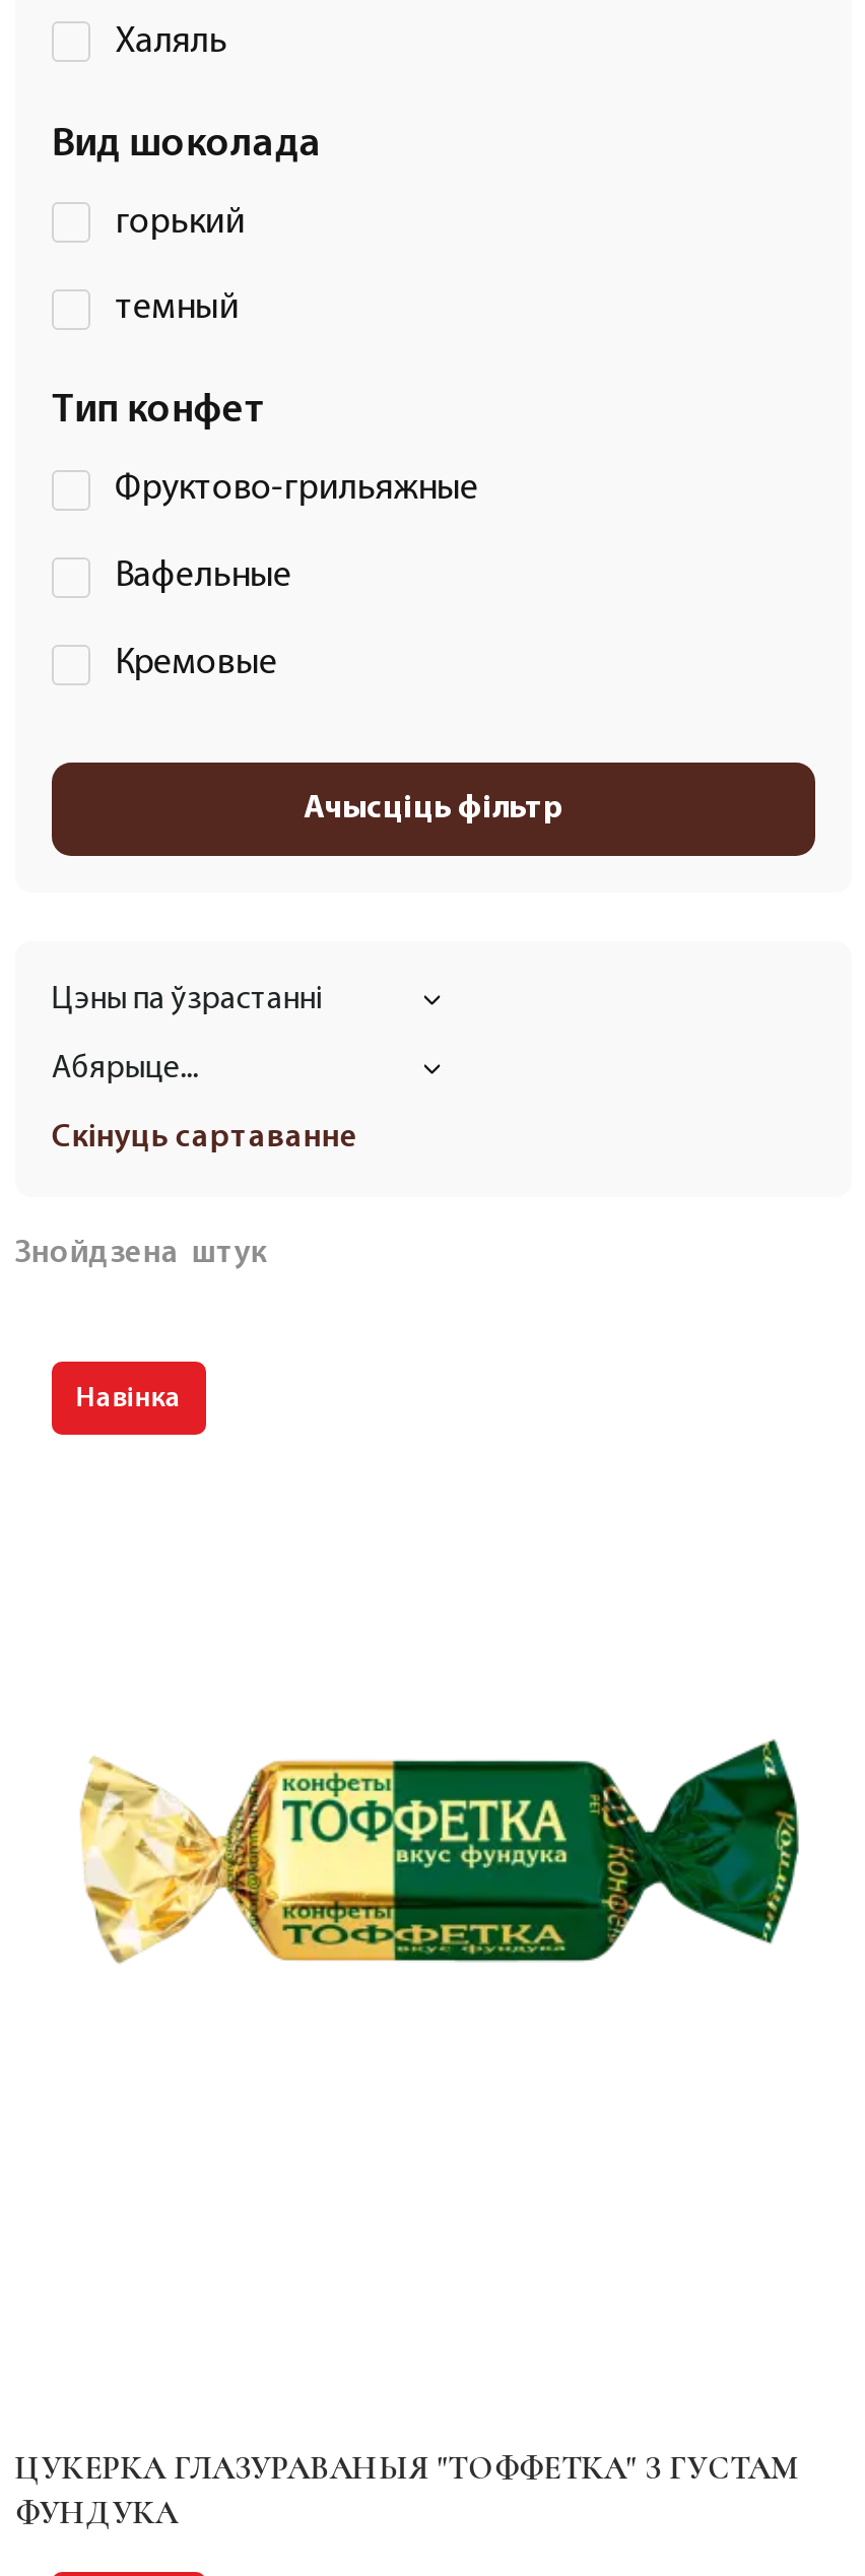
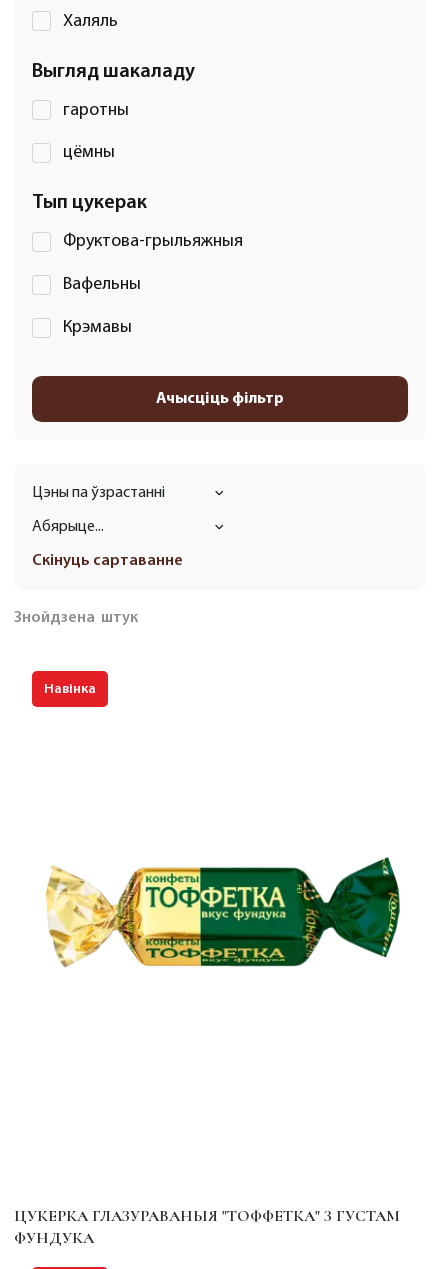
[51,124,321,165] Вид шоколада -> [32,62,195,82] Выгляд шакаладу
[115,203,245,242] горький -> [63,100,129,119] гаротны
[115,290,239,329] темный -> [63,143,115,162] цёмны
[51,392,265,432] Тип конфет -> [32,193,147,213] Тып цукерак
[115,471,479,509] Фруктово-грильяжные -> [63,232,243,251] Фруктова-грыльяжныя
[115,558,292,596] Вафельные -> [63,275,141,294] Вафельны
[115,645,278,684] Кремовые -> [63,318,132,337] Крэмавы

